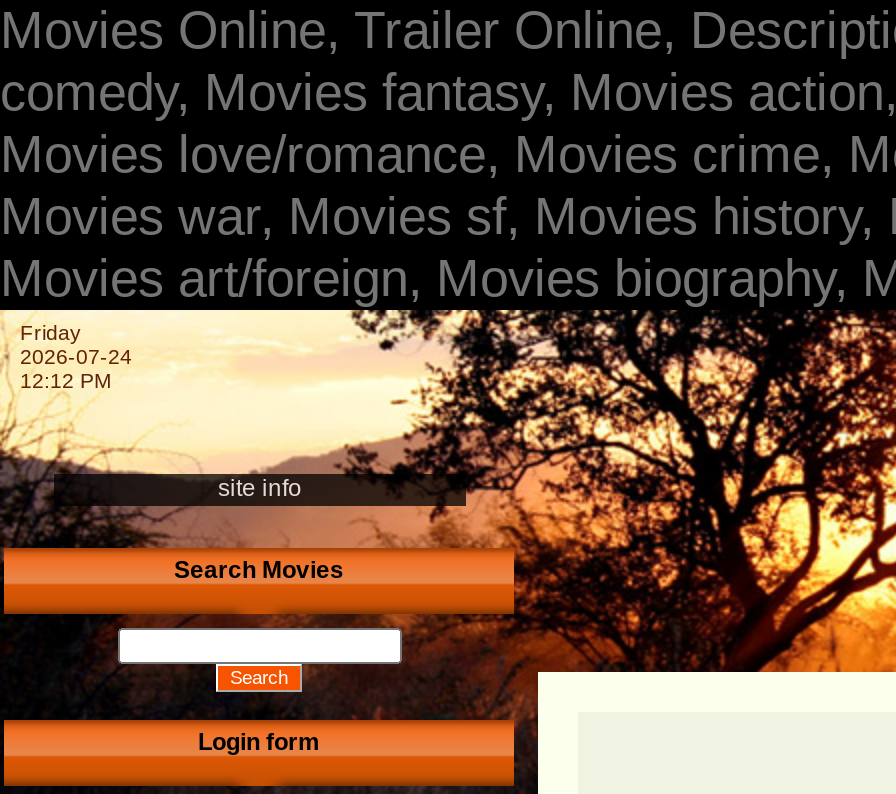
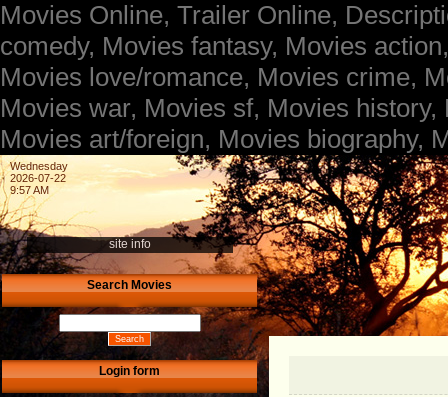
[20,320,132,392] Friday | 2026-07-24 | 12:12 PM -> [10,160,68,196] Wednesday | 2026-07-22 | 9:57 AM

